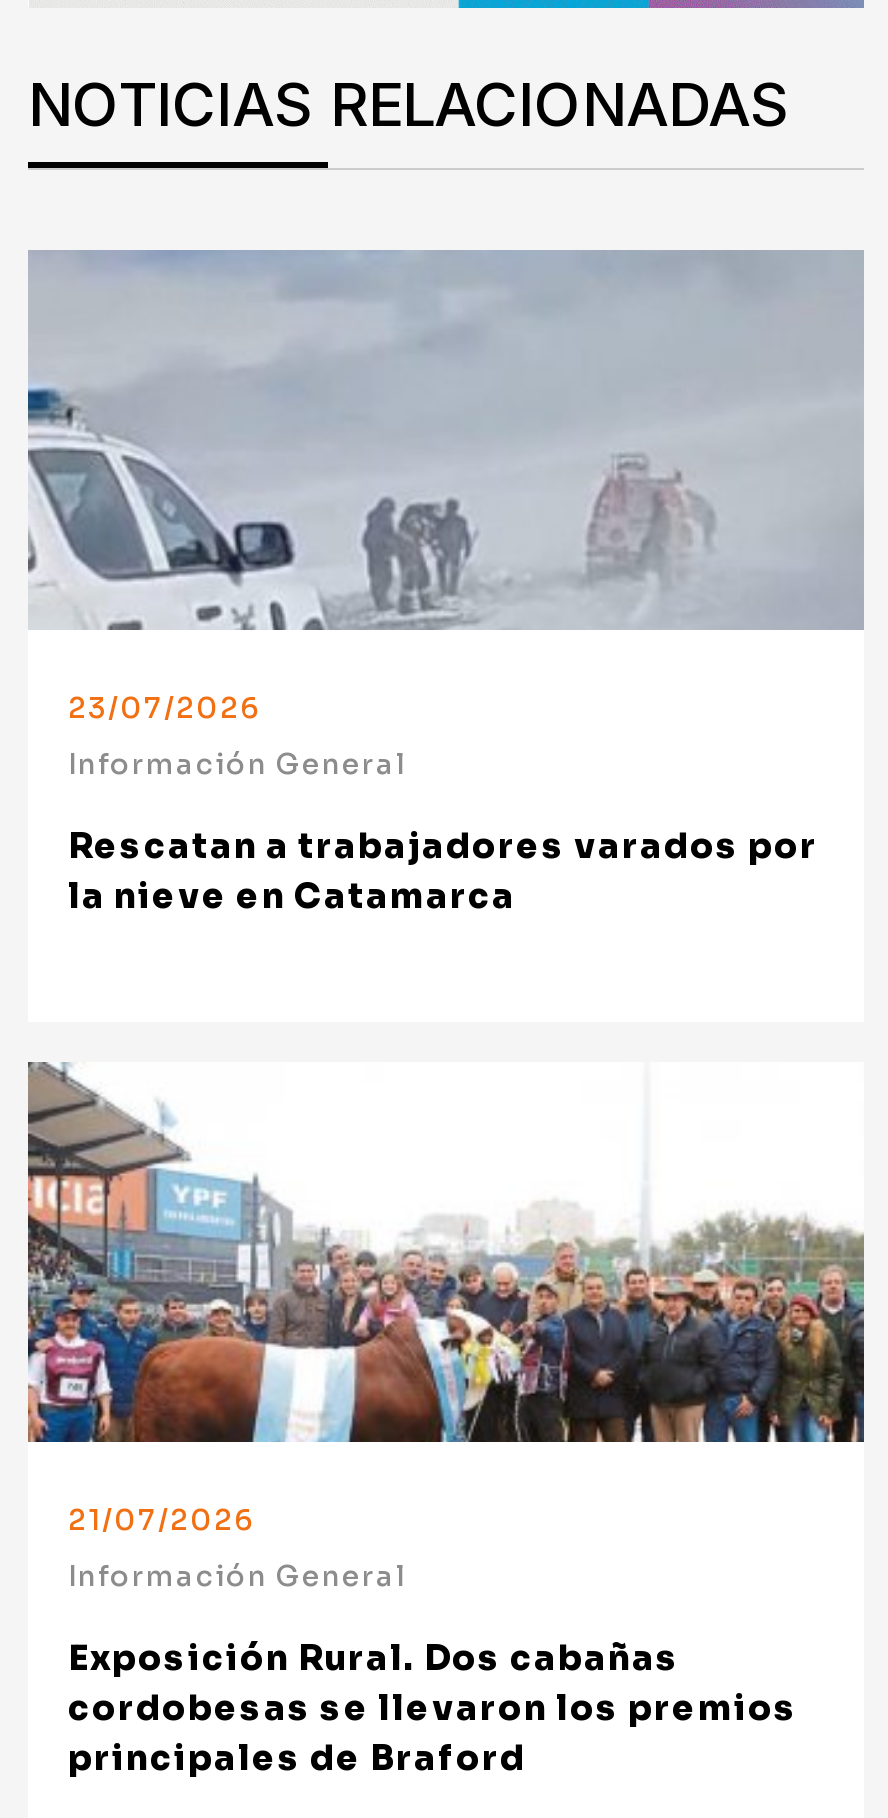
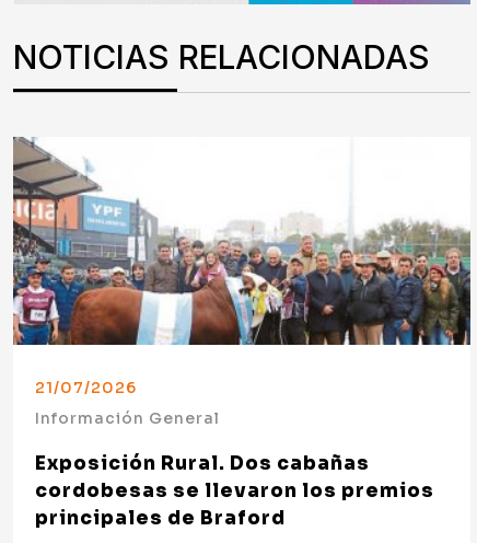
[26,250,862,918] [image] | 23/07/2026 | Información General | Rescatan a trabajadores varados por | la nieve en Catamarca -> none

